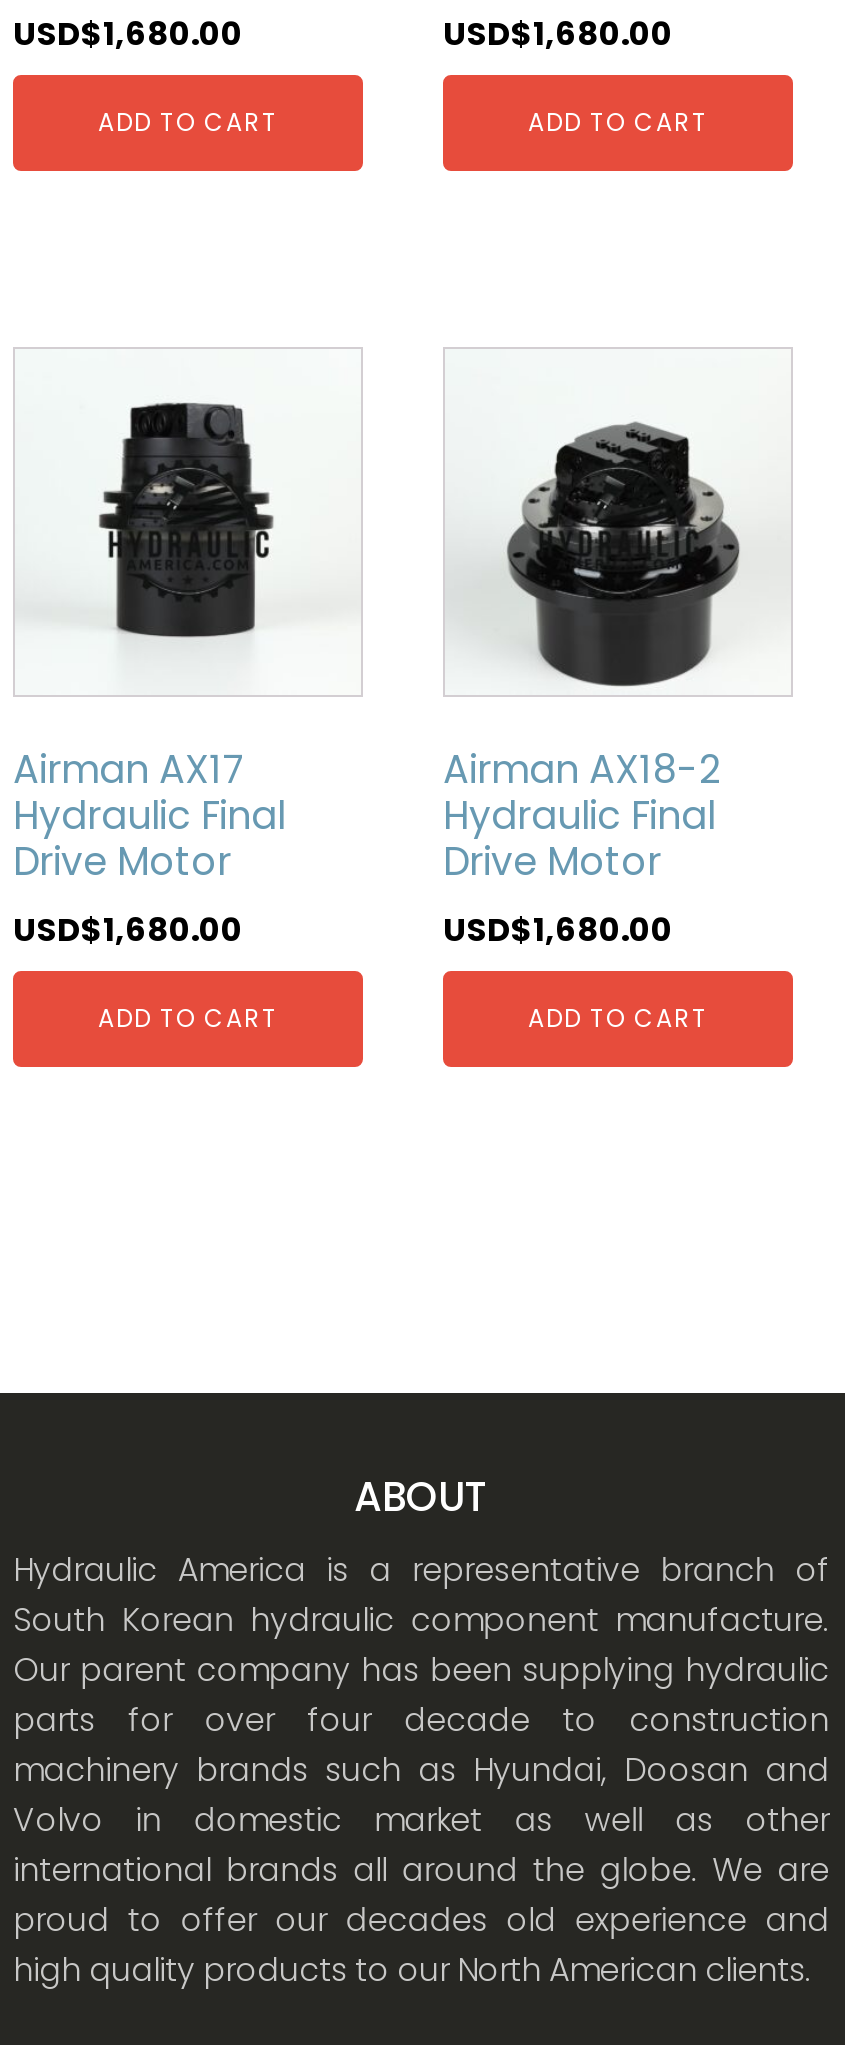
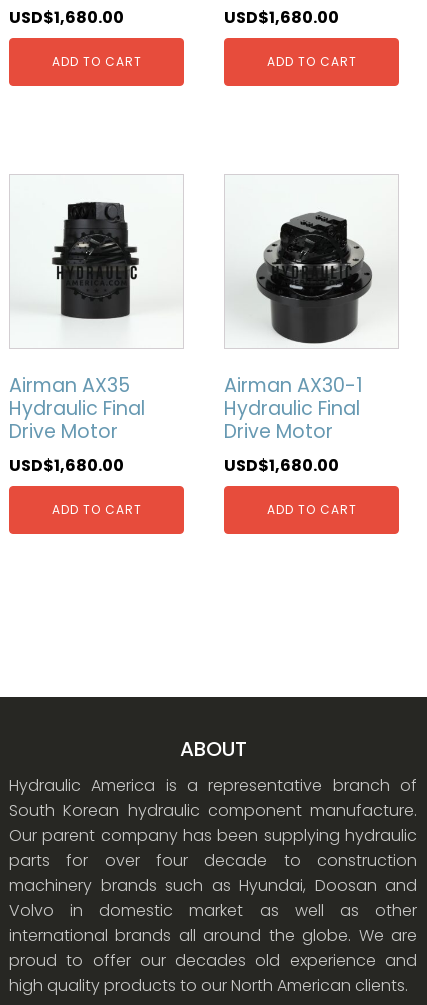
[13,744,245,798] Airman AX17 -> [9,372,130,399] Airman AX35
[443,744,721,798] Airman AX18-2 -> [224,372,363,399] Airman AX30-1

